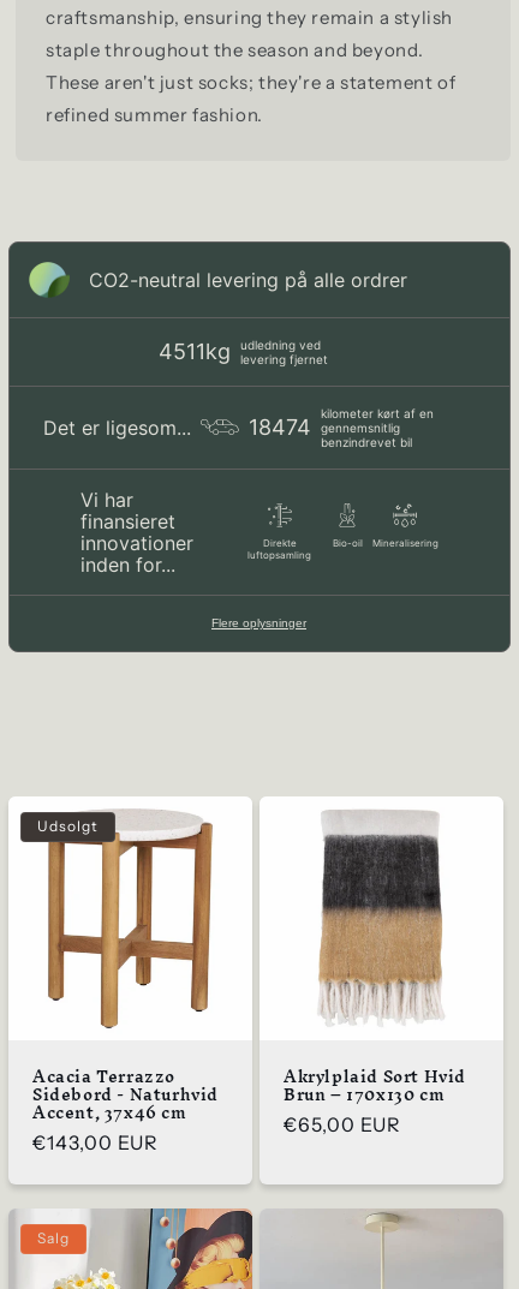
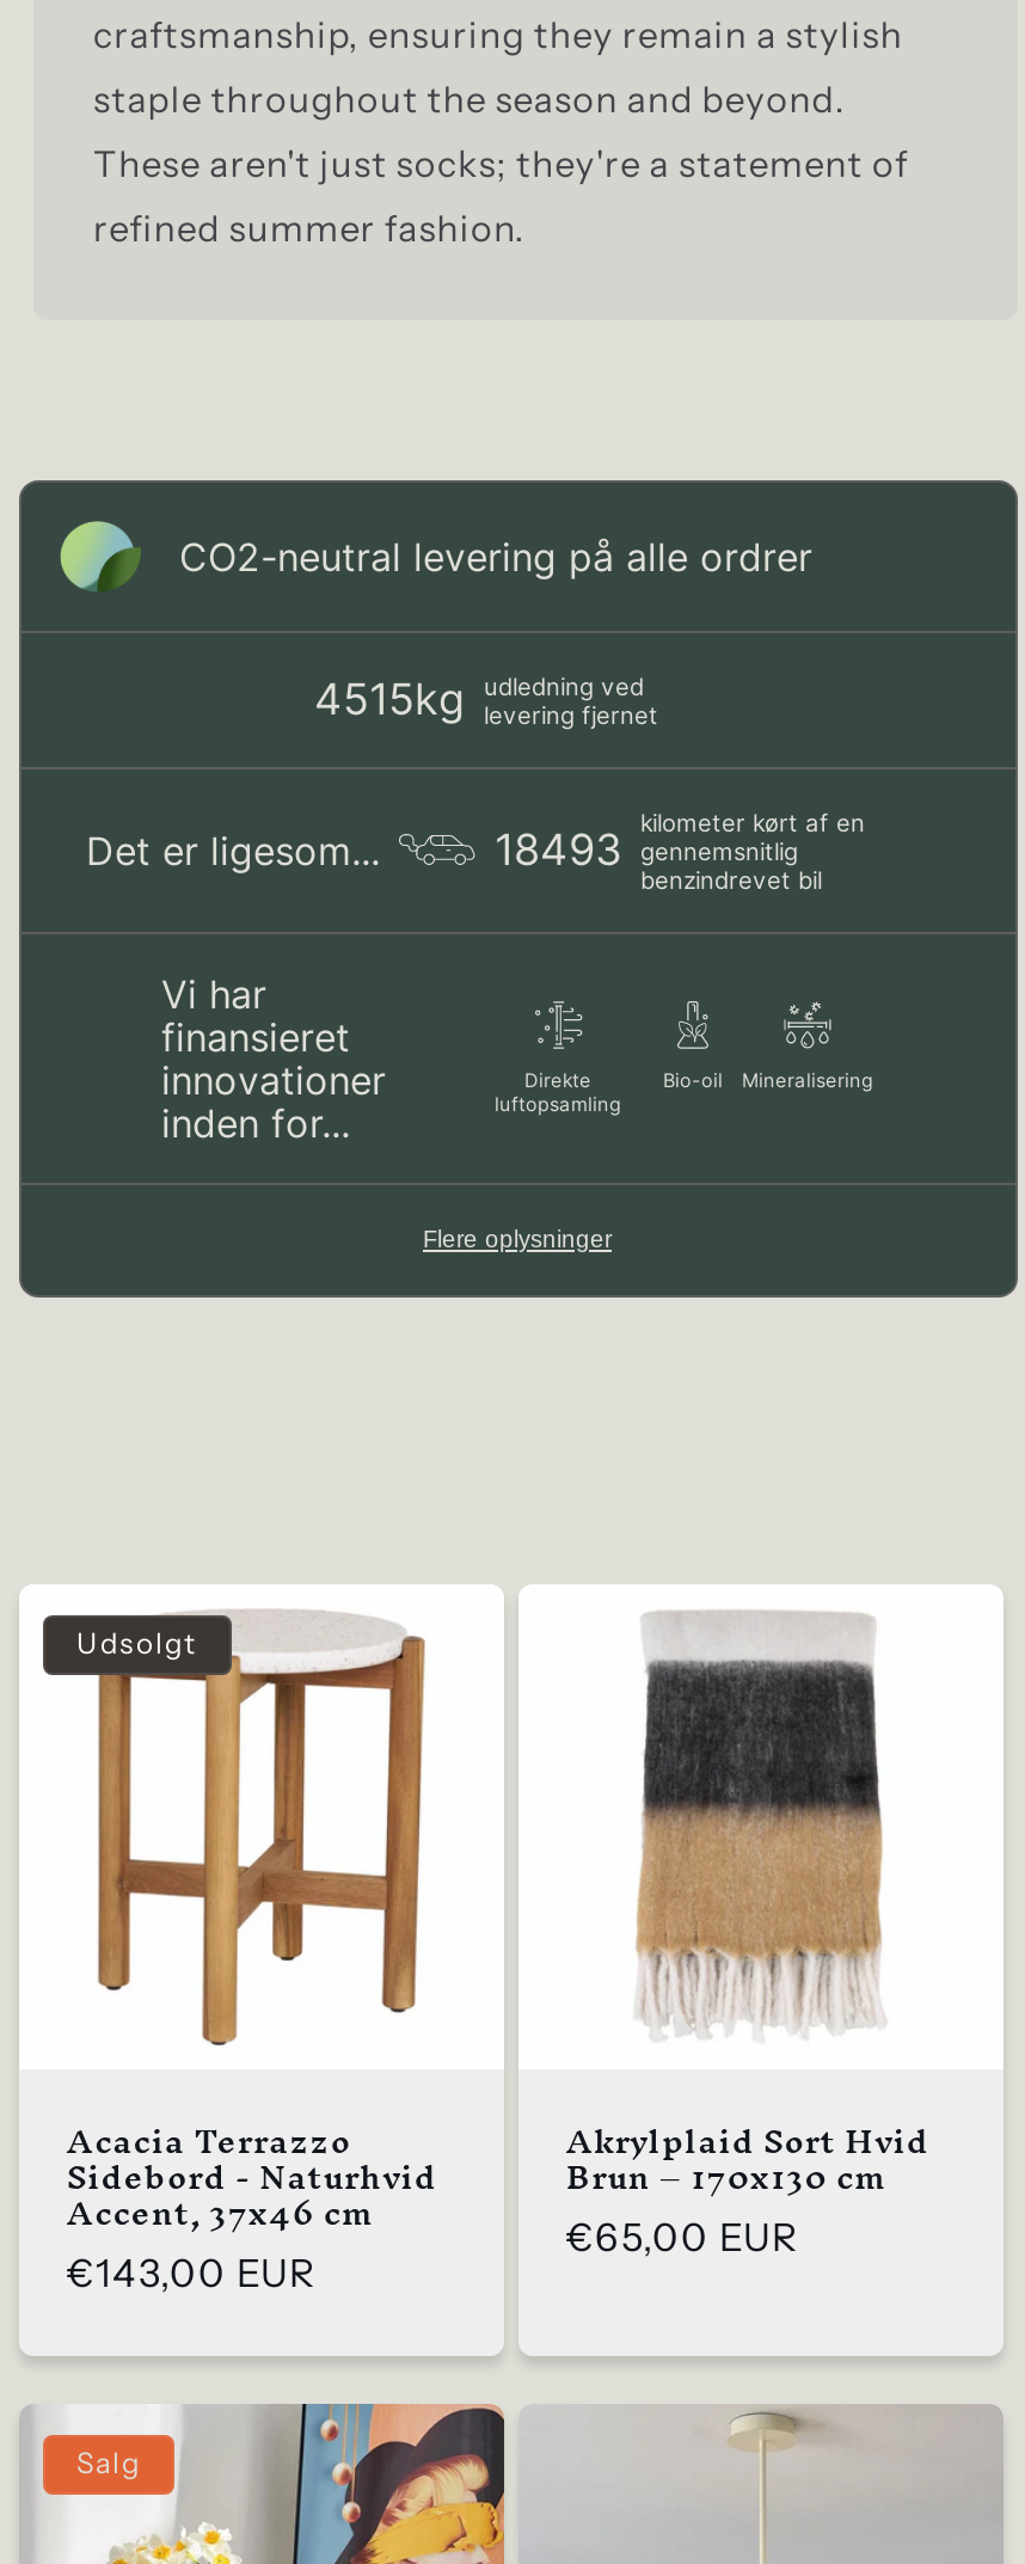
[159,337,328,366] 4511kg udledning ved levering fjernet -> [314,671,658,728] 4515kg udledning ved levering fjernet
[248,414,399,439] 18474 gennemsnitlig -> [495,824,798,874] 18493 gennemsnitlig

